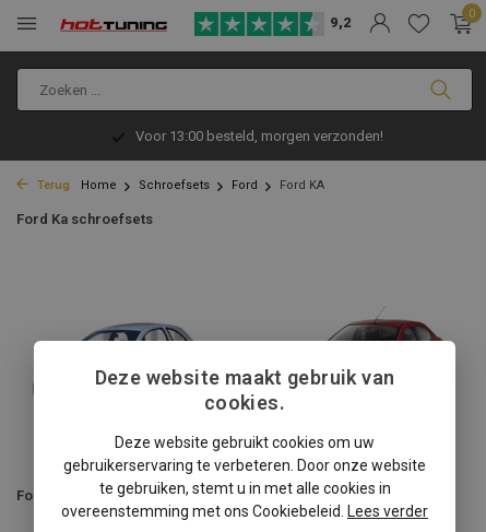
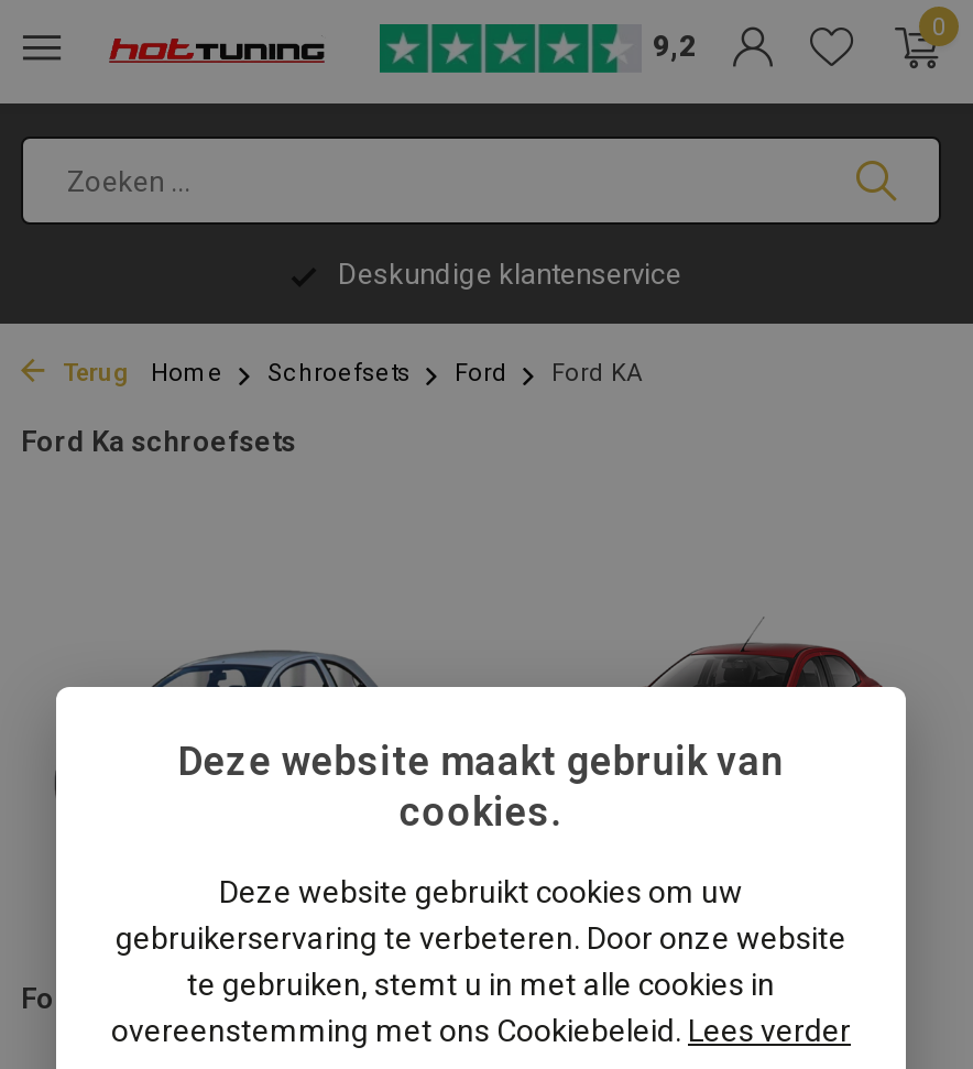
[132,128,383,144] Voor 13:00 besteld, morgen verzonden! -> [331,258,681,291] Deskundige klantenservice

